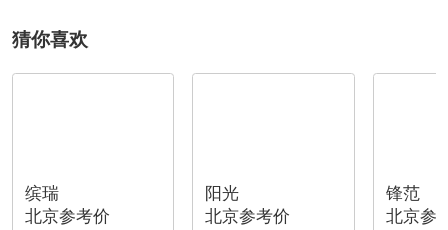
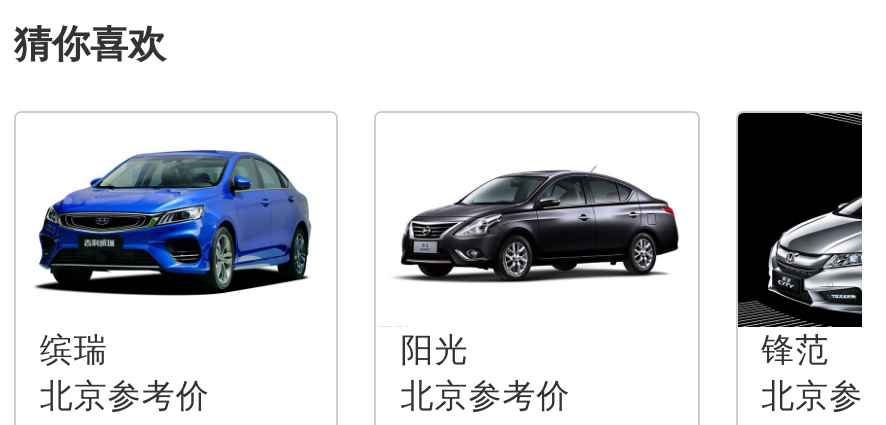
none -> [36,147,312,297] [image]
none -> [398,169,680,285] [image]
none -> [736,111,864,329] [image]

